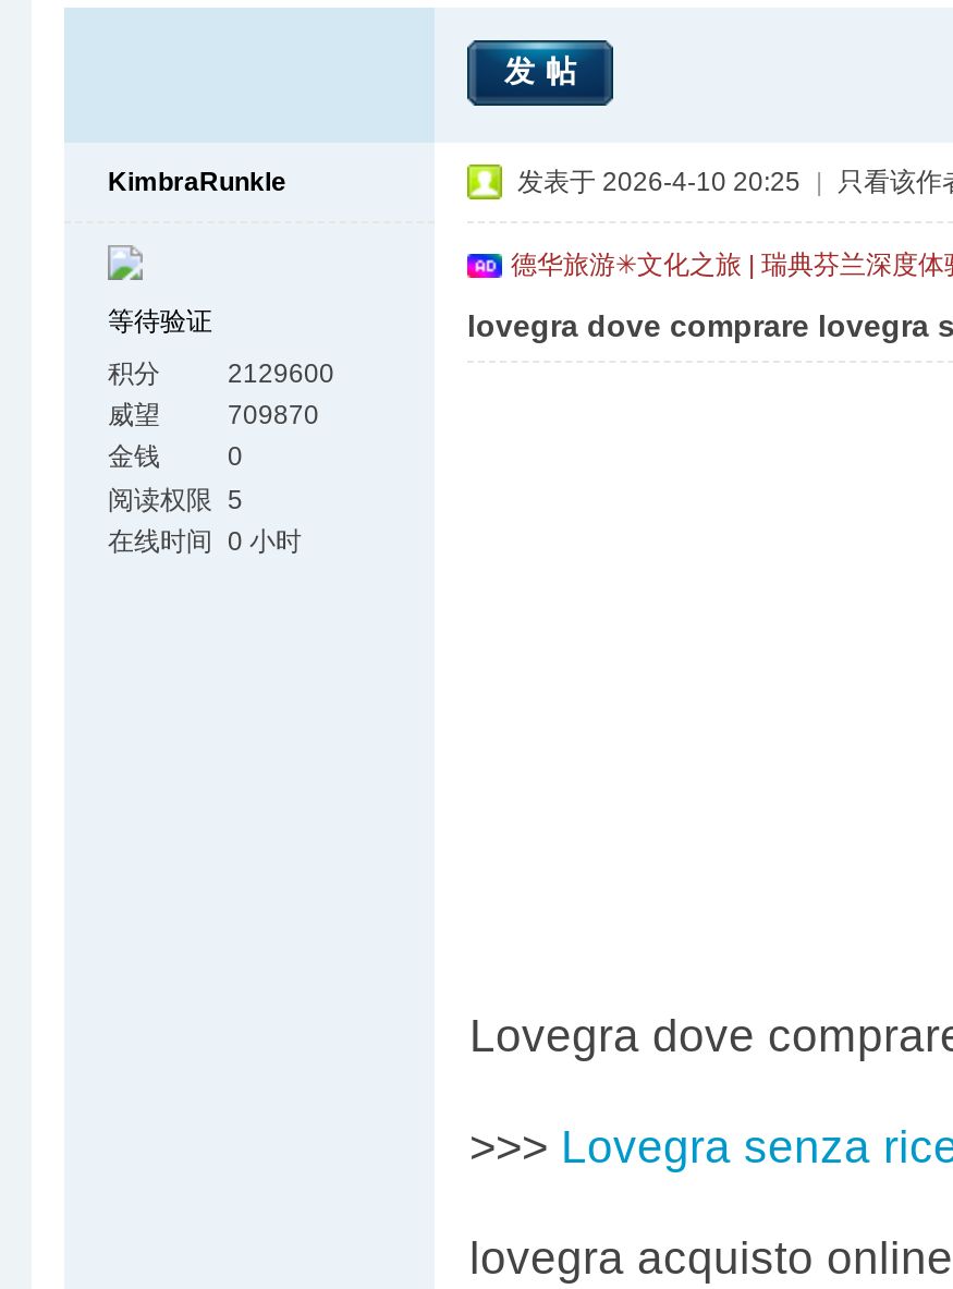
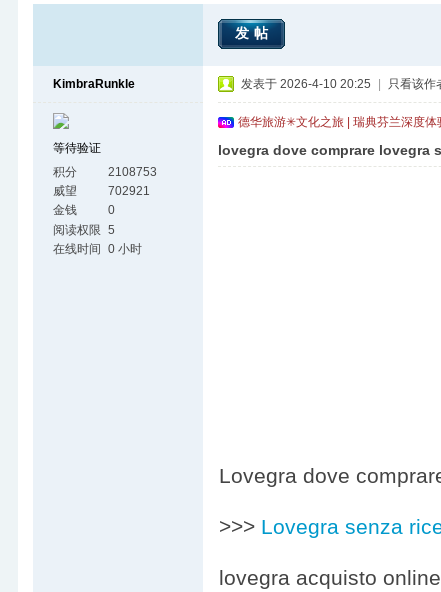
[228,358,341,389] 2129600 -> [108,165,160,179] 2108753
[228,400,332,431] 709870 -> [108,184,156,198] 702921

